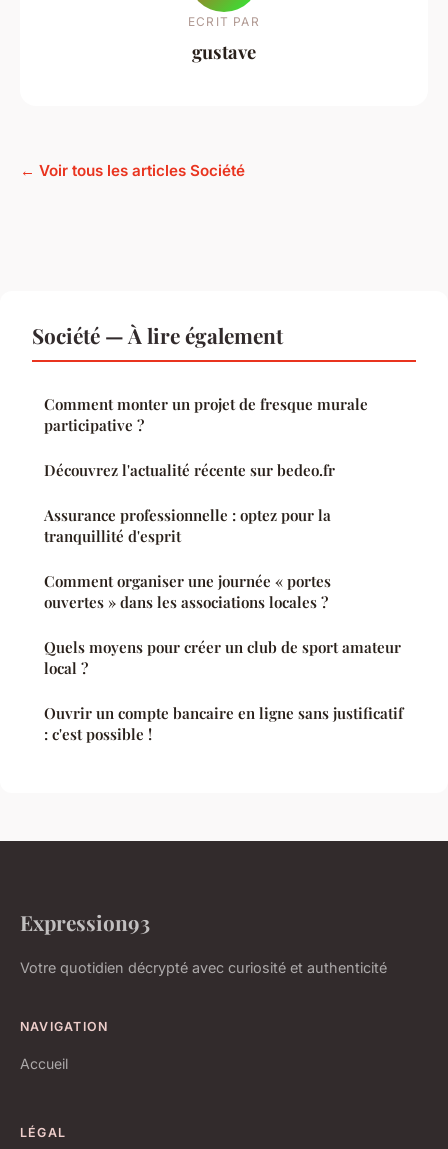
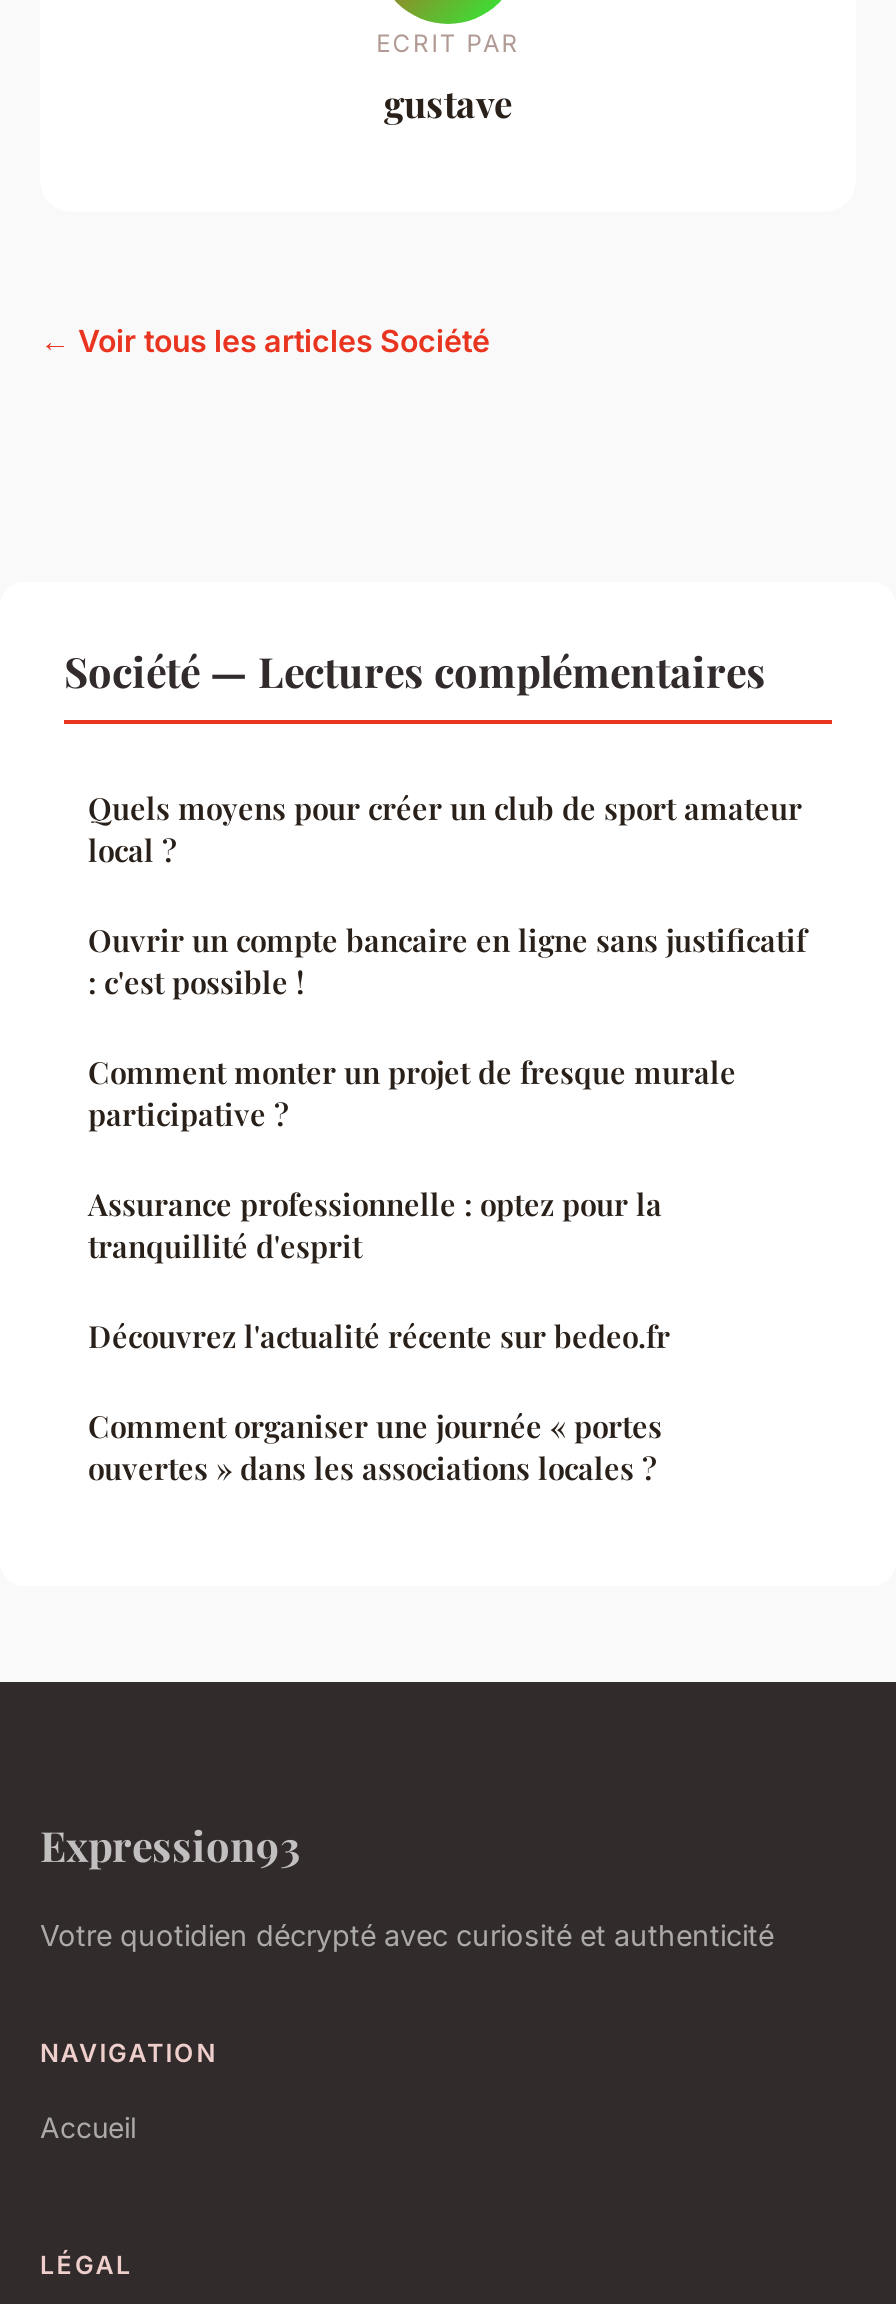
[32,321,283,349] Société — À lire également -> [64,641,766,697] Société — Lectures complémentaires
moved [44,394,368,612] -> [88,1051,736,1487]: Comment monter un projet de fresque murale | participative ? | Découvrez l'actualité récente sur bedeo.fr | Assurance professionnelle : optez pour la | tranquillité d'esprit | Comment organiser une journée « portes | ouvertes » dans les associations locales ?
moved [44,637,403,744] -> [88,787,806,1001]: Quels moyens pour créer un club de sport amateur | local ? | Ouvrir un compte bancaire en ligne sans justificatif | : c'est possible !

